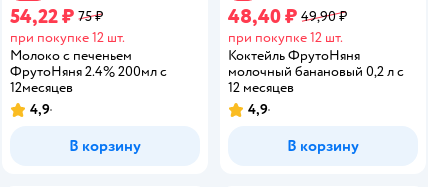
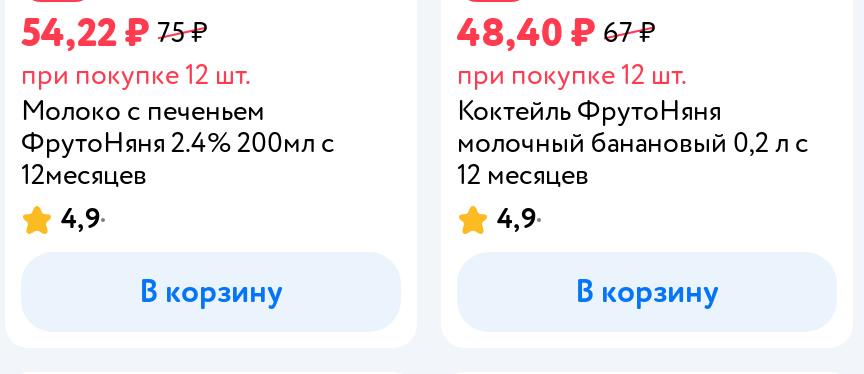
[228,3,347,28] 48,40 ₽ 49,90 ₽ -> [457,7,655,57] 48,40 ₽ 67 ₽

